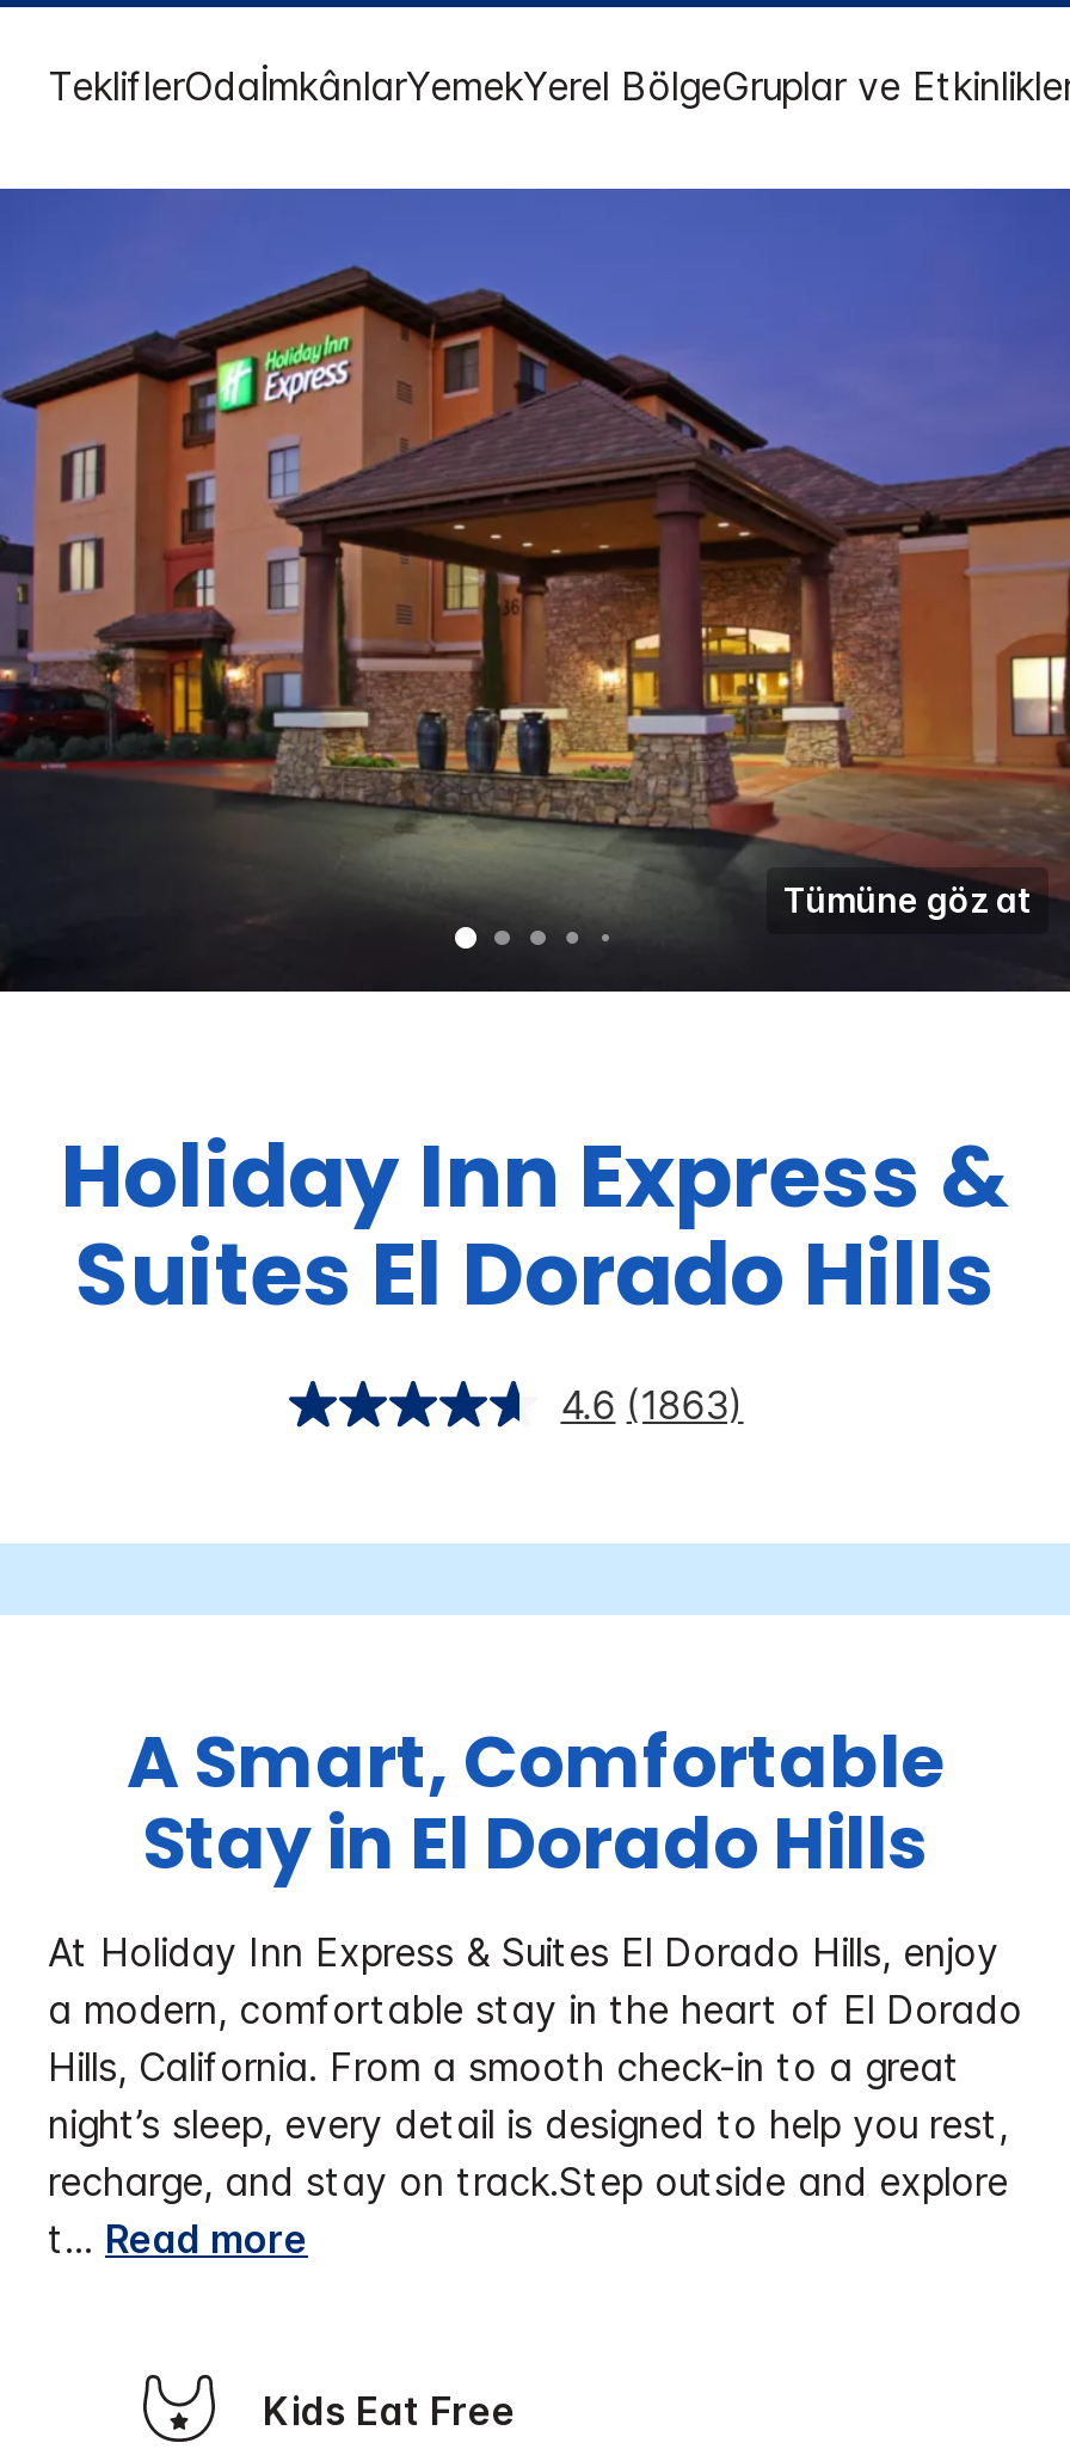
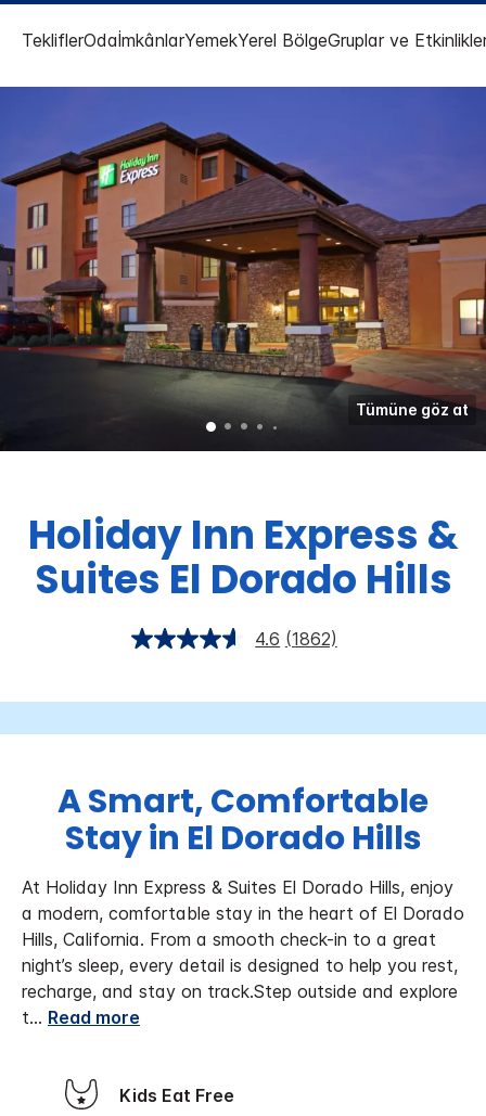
[561,1381,744,1429] 4.6 (1863) -> [255,628,337,650] 4.6 (1862)

